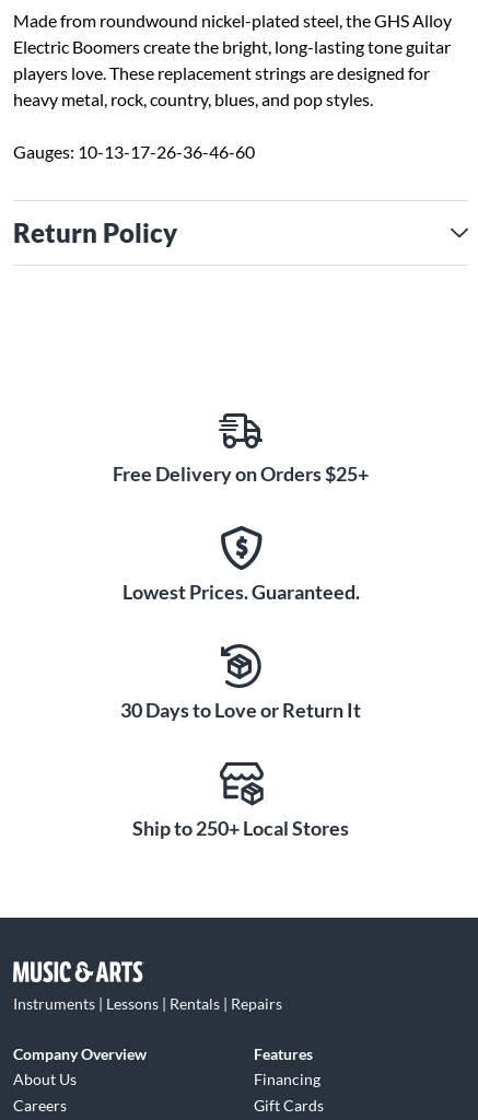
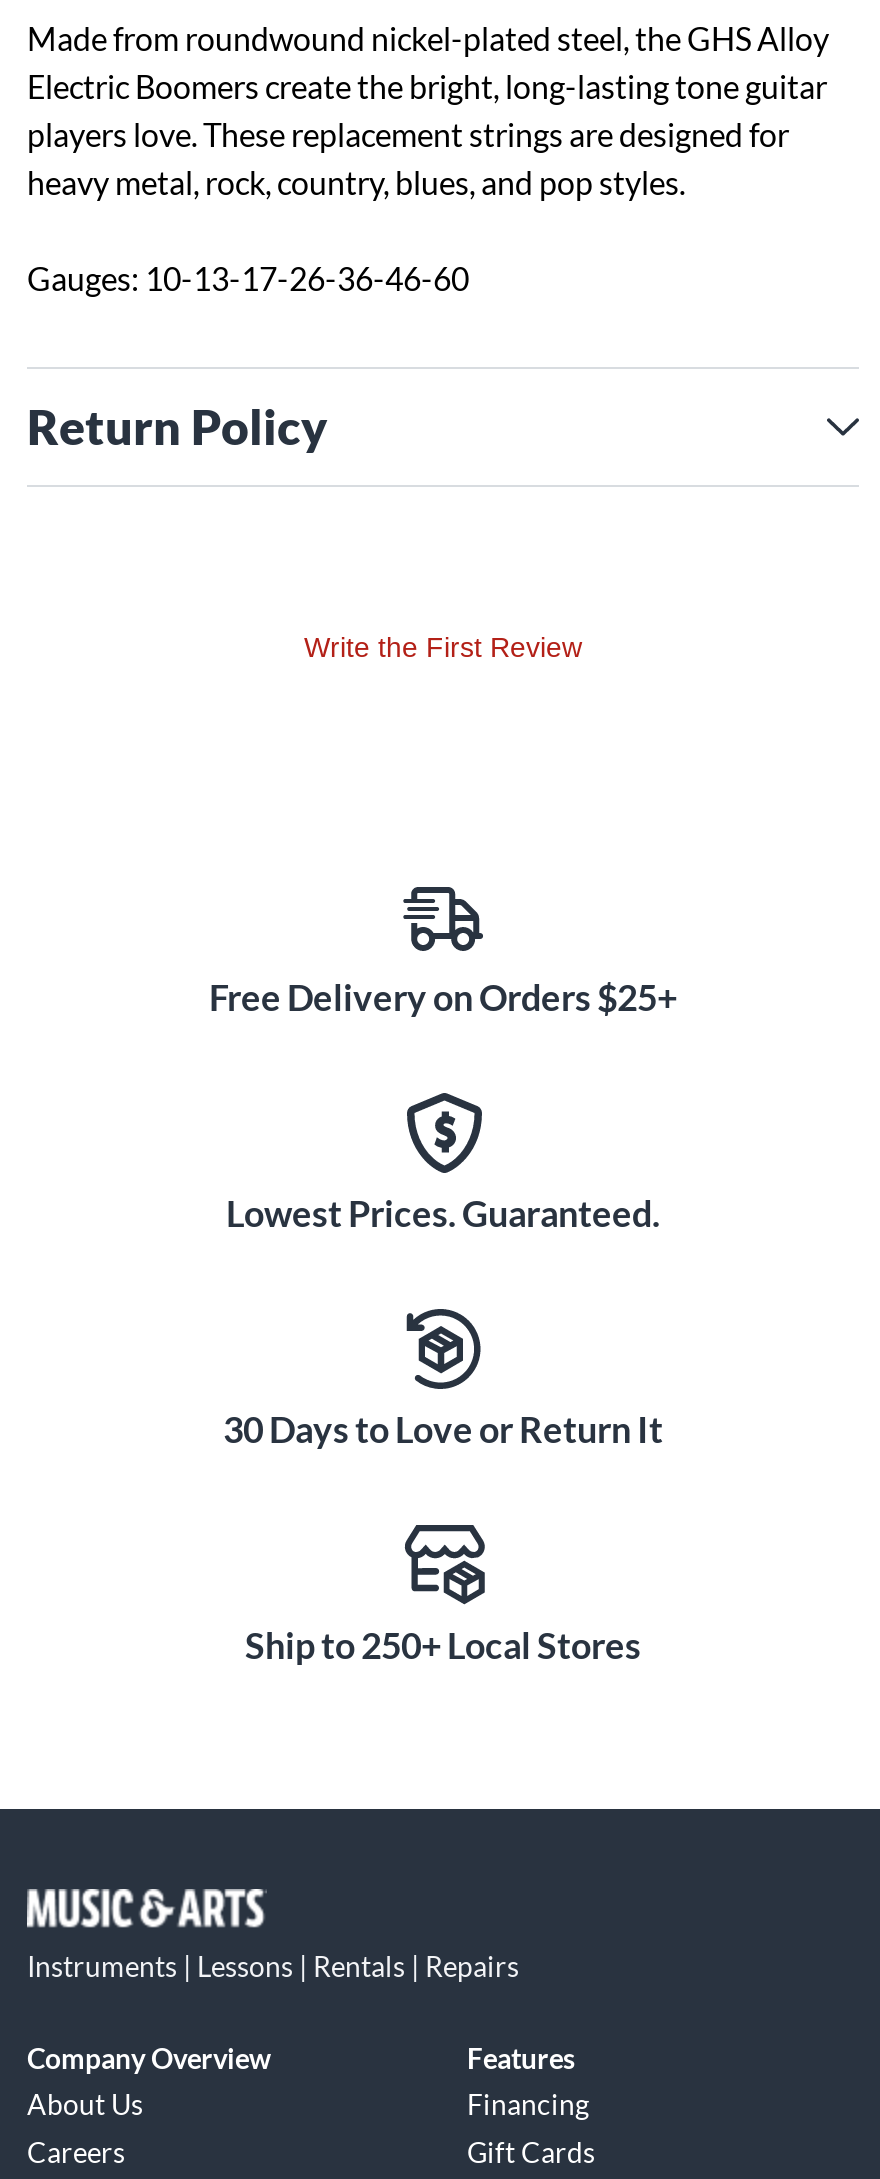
none -> [304,631,582,663] Write the First Review

